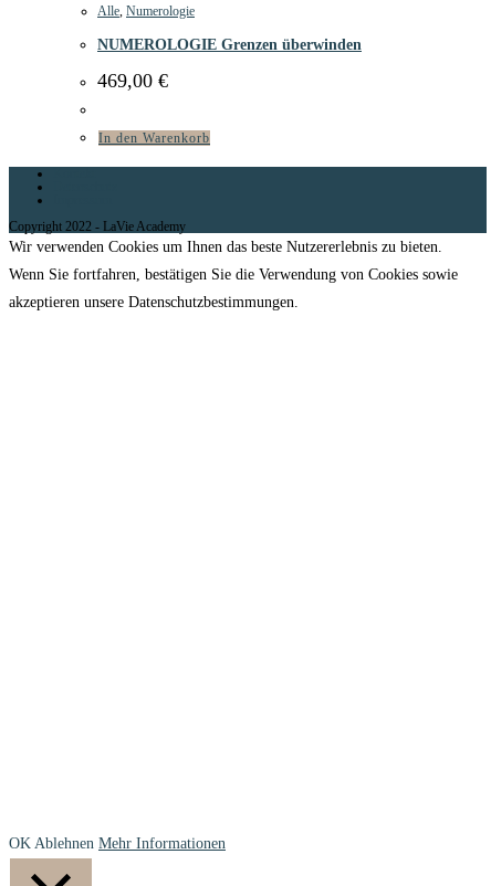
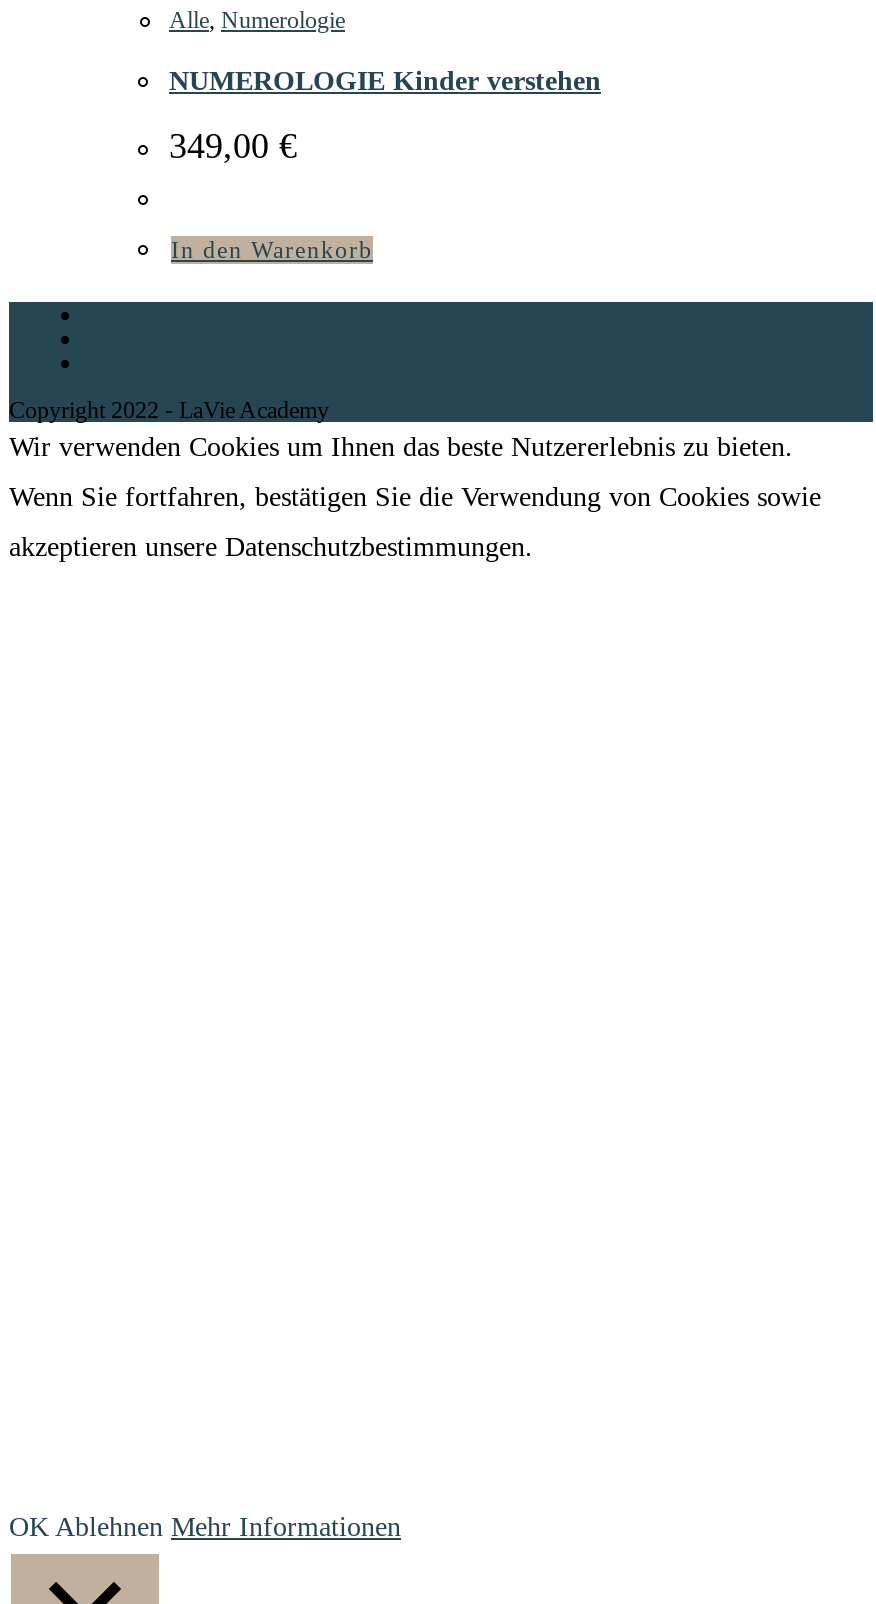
[97,36,362,52] NUMEROLOGIE Grenzen überwinden -> [169,65,601,95] NUMEROLOGIE Kinder verstehen
[97,70,168,92] 469,00 € -> [169,126,297,166] 349,00 €

